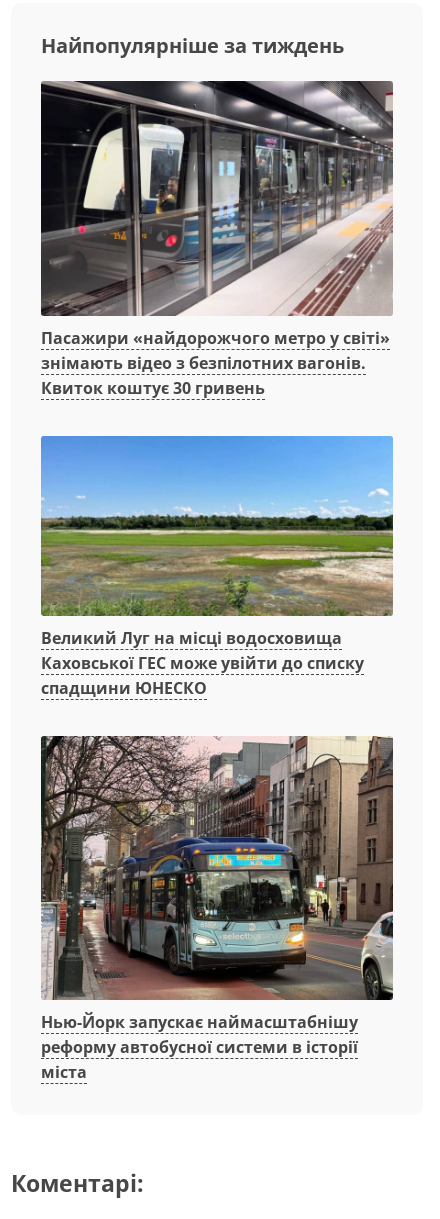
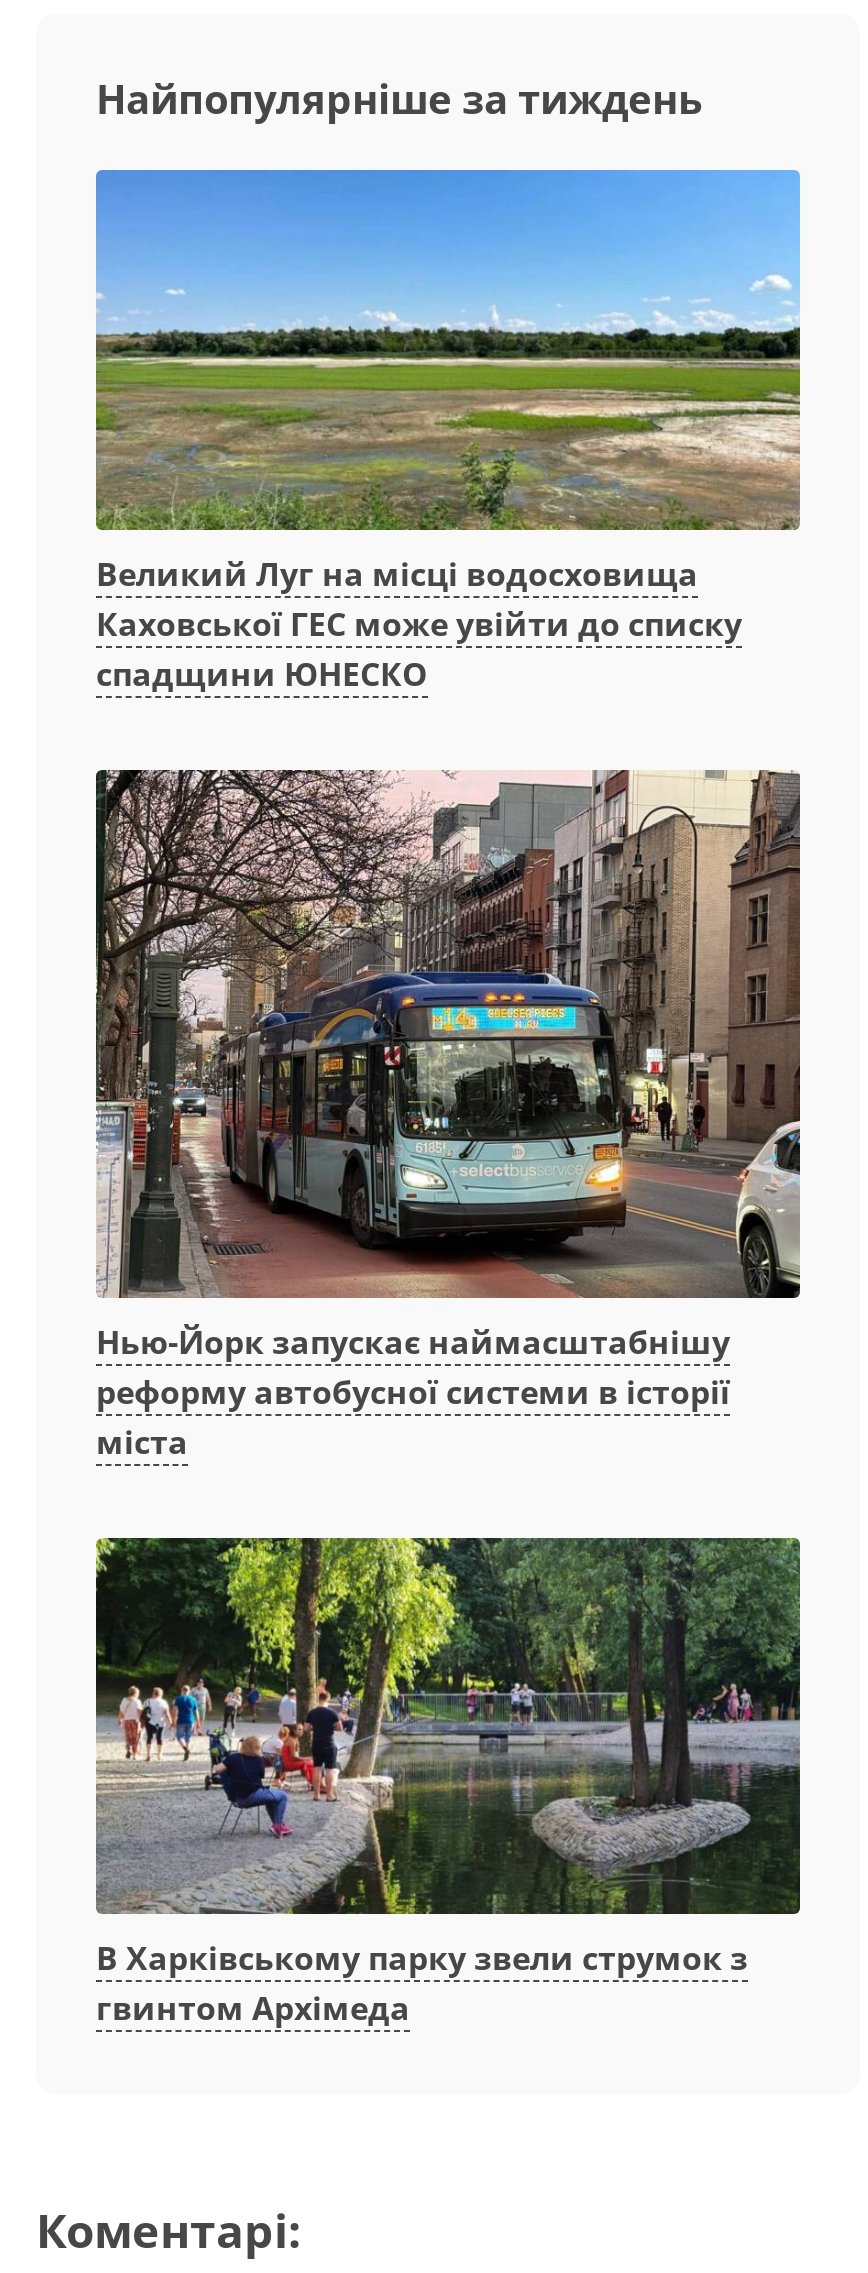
[40,80,394,399] [image] | Пасажири «найдорожчого метро у світі» | знімають відео з безпілотних вагонів. | Квиток коштує 30 гривень -> none
moved [39,447,395,1082] -> [92,192,804,1464]: [image] | Великий Луг на місці водосховища | Каховської ГЕС може увійти до списку | спадщини ЮНЕСКО | Нью-Йорк запускає наймасштабнішу | реформу автобусної системи в історії | міста
none -> [94,1536,802,2030] [image] | В Харківському парку звели струмок з | гвинтом Архімеда

